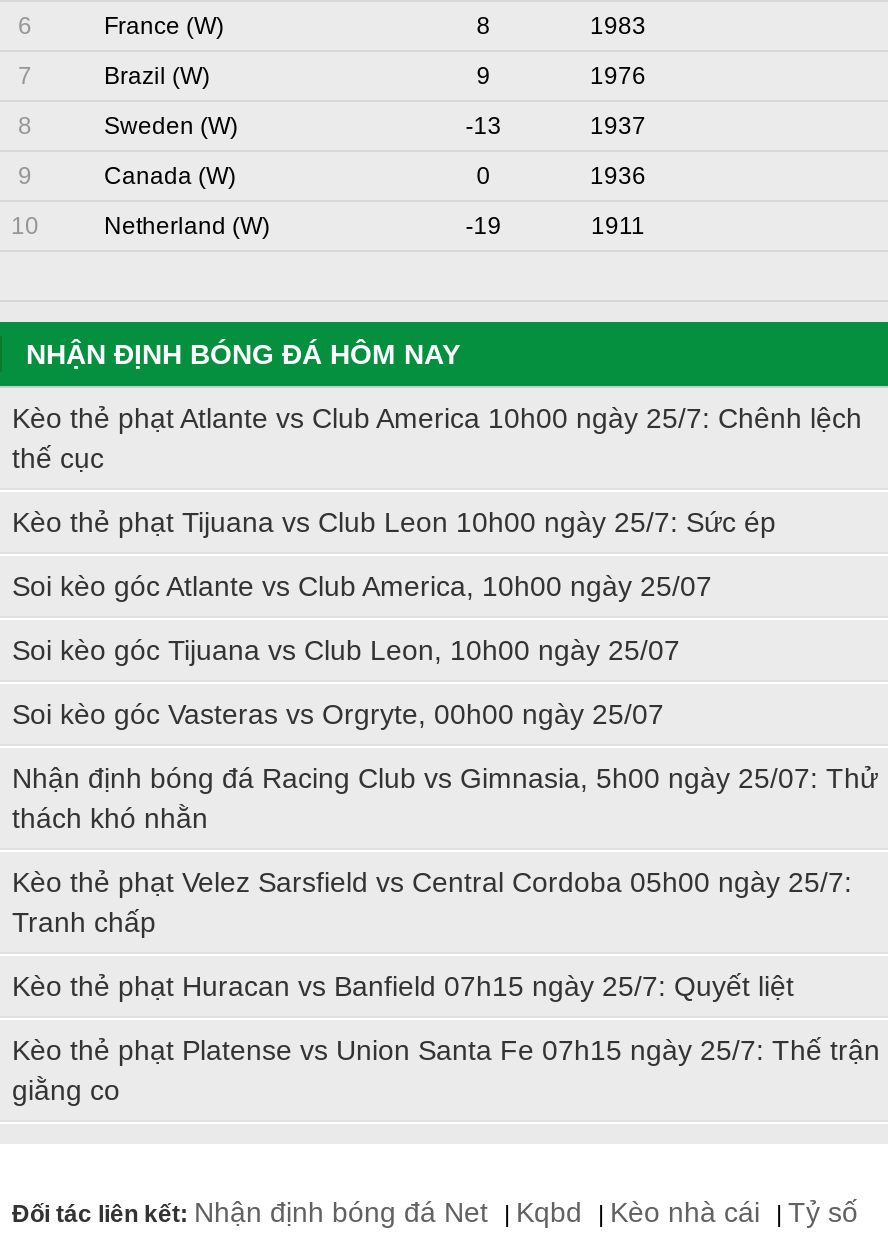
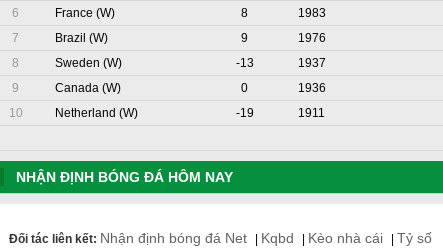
[12,401,880,1105] Kèo thẻ phạt Atlante vs Club America 10h00 ngày 25/7: Chênh lệch | thế cục | Kèo thẻ phạt Tijuana vs Club Leon 10h00 ngày 25/7: Sức ép | Soi kèo góc Atlante vs Club America, 10h00 ngày 25/07 | Soi kèo góc Tijuana vs Club Leon, 10h00 ngày 25/07 | Soi kèo góc Vasteras vs Orgryte, 00h00 ngày 25/07 | Nhận định bóng đá Racing Club vs Gimnasia, 5h00 ngày 25/07: Thử | thách khó nhằn | Kèo thẻ phạt Velez Sarsfield vs Central Cordoba 05h00 ngày 25/7: | Tranh chấp | Kèo thẻ phạt Huracan vs Banfield 07h15 ngày 25/7: Quyết liệt | Kèo thẻ phạt Platense vs Union Santa Fe 07h15 ngày 25/7: Thế trận | giằng co -> none

